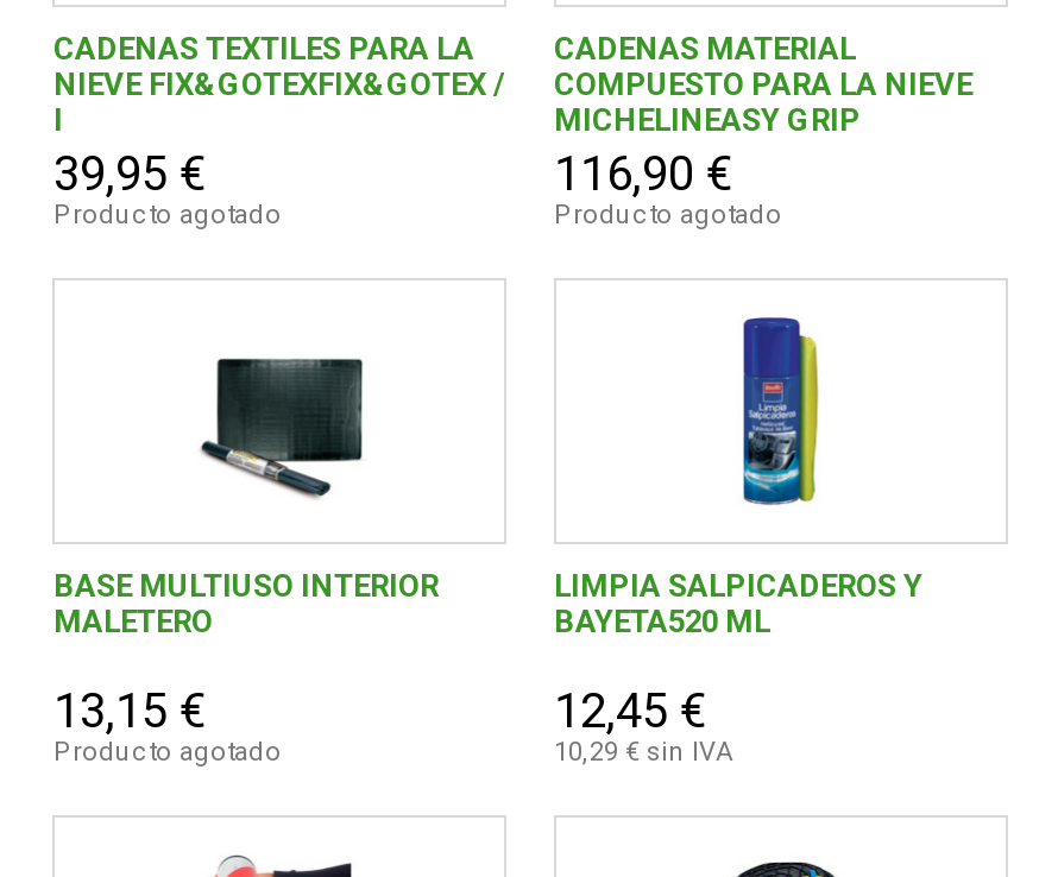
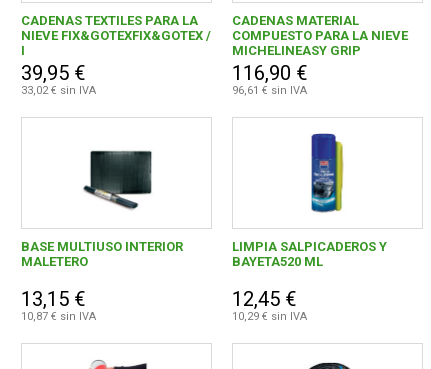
[53,200,281,231] Producto agotado -> [21,84,96,97] 33,02 € sin IVA
[554,200,782,231] Producto agotado -> [232,84,307,97] 96,61 € sin IVA
[53,737,281,768] Producto agotado -> [21,310,96,323] 10,87 € sin IVA

